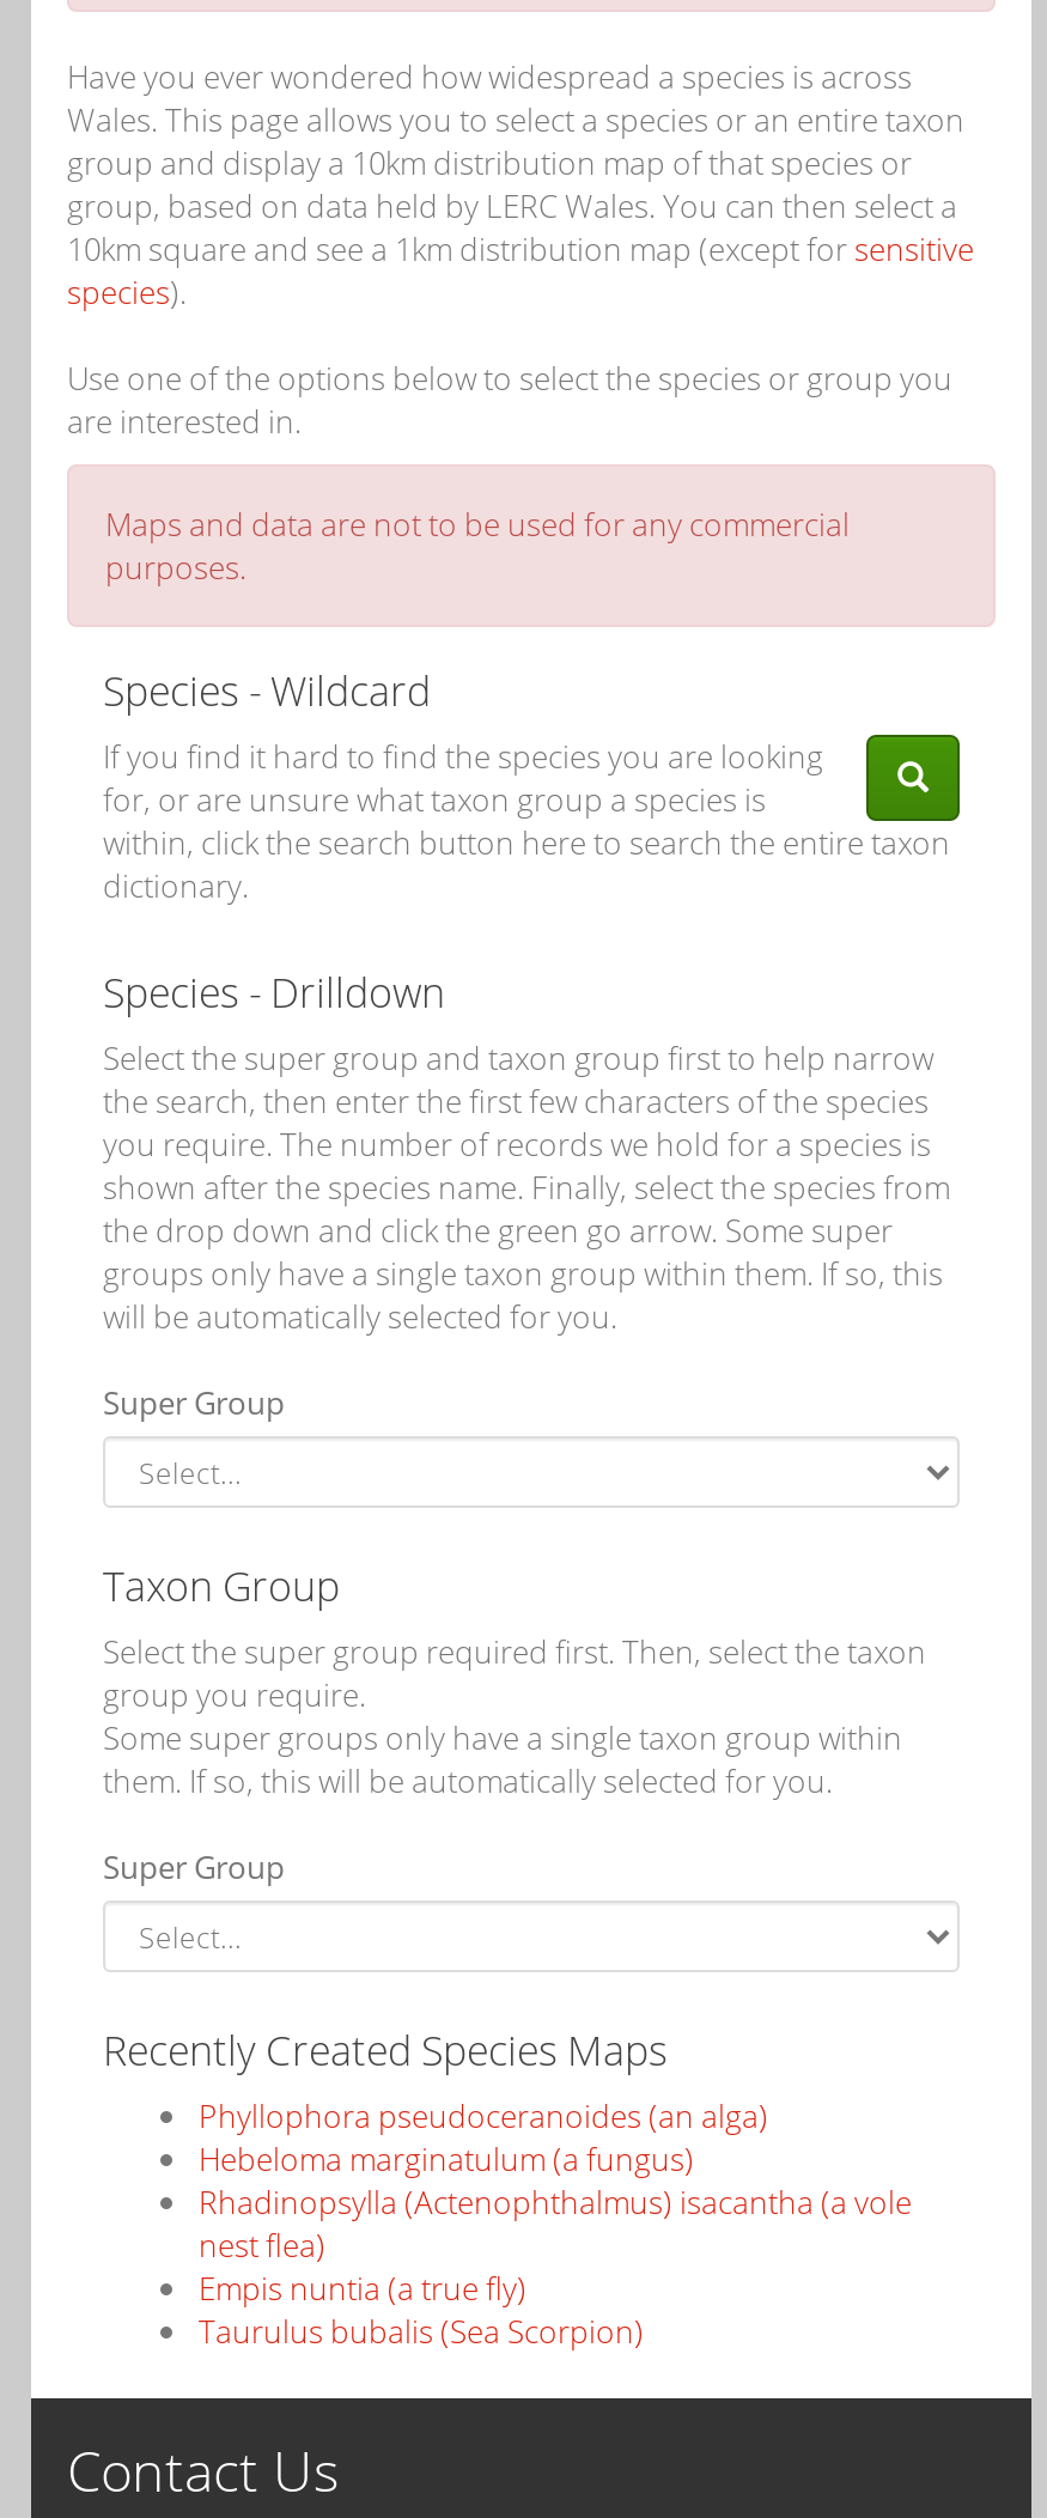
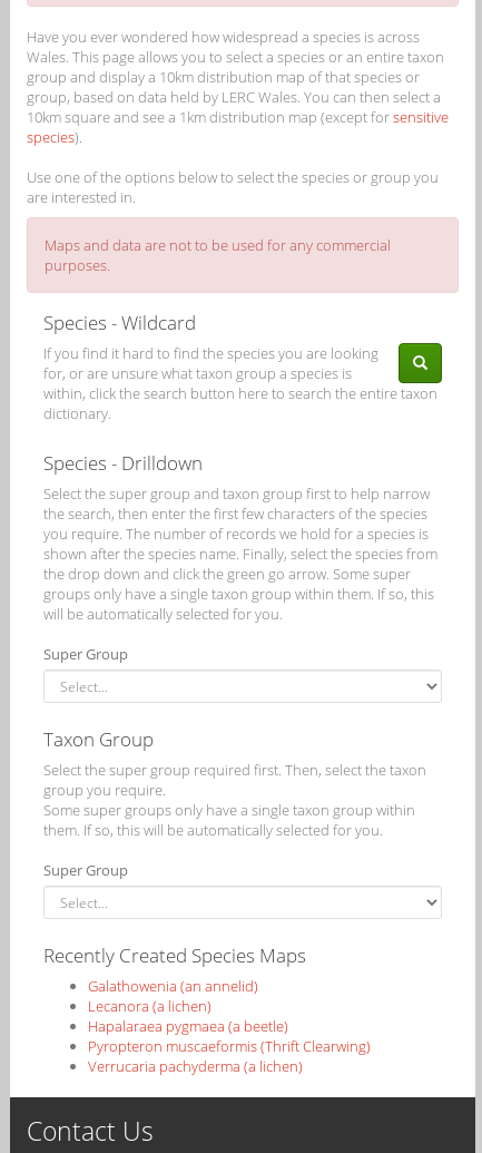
[199,2094,912,2353] Phyllophora pseudoceranoides (an alga) | Hebeloma marginatulum (a fungus) | Rhadinopsylla (Actenophthalmus) isacantha (a vole | nest flea) | Empis nuntia (a true fly) | Taurulus bubalis (Sea Scorpion) -> [88,976,371,1076] Galathowenia (an annelid) | Lecanora (a lichen) | Hapalaraea pygmaea (a beetle) | Pyropteron muscaeformis (Thrift Clearwing) | Verrucaria pachyderma (a lichen)

